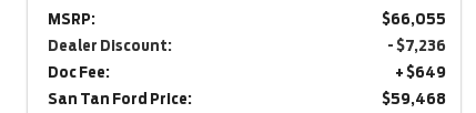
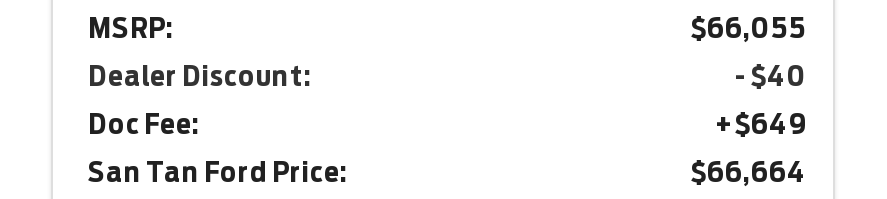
[387,36,446,54] - $7,236 -> [735,61,807,93] - $40
[382,90,446,107] $59,468 -> [691,157,807,189] $66,664

